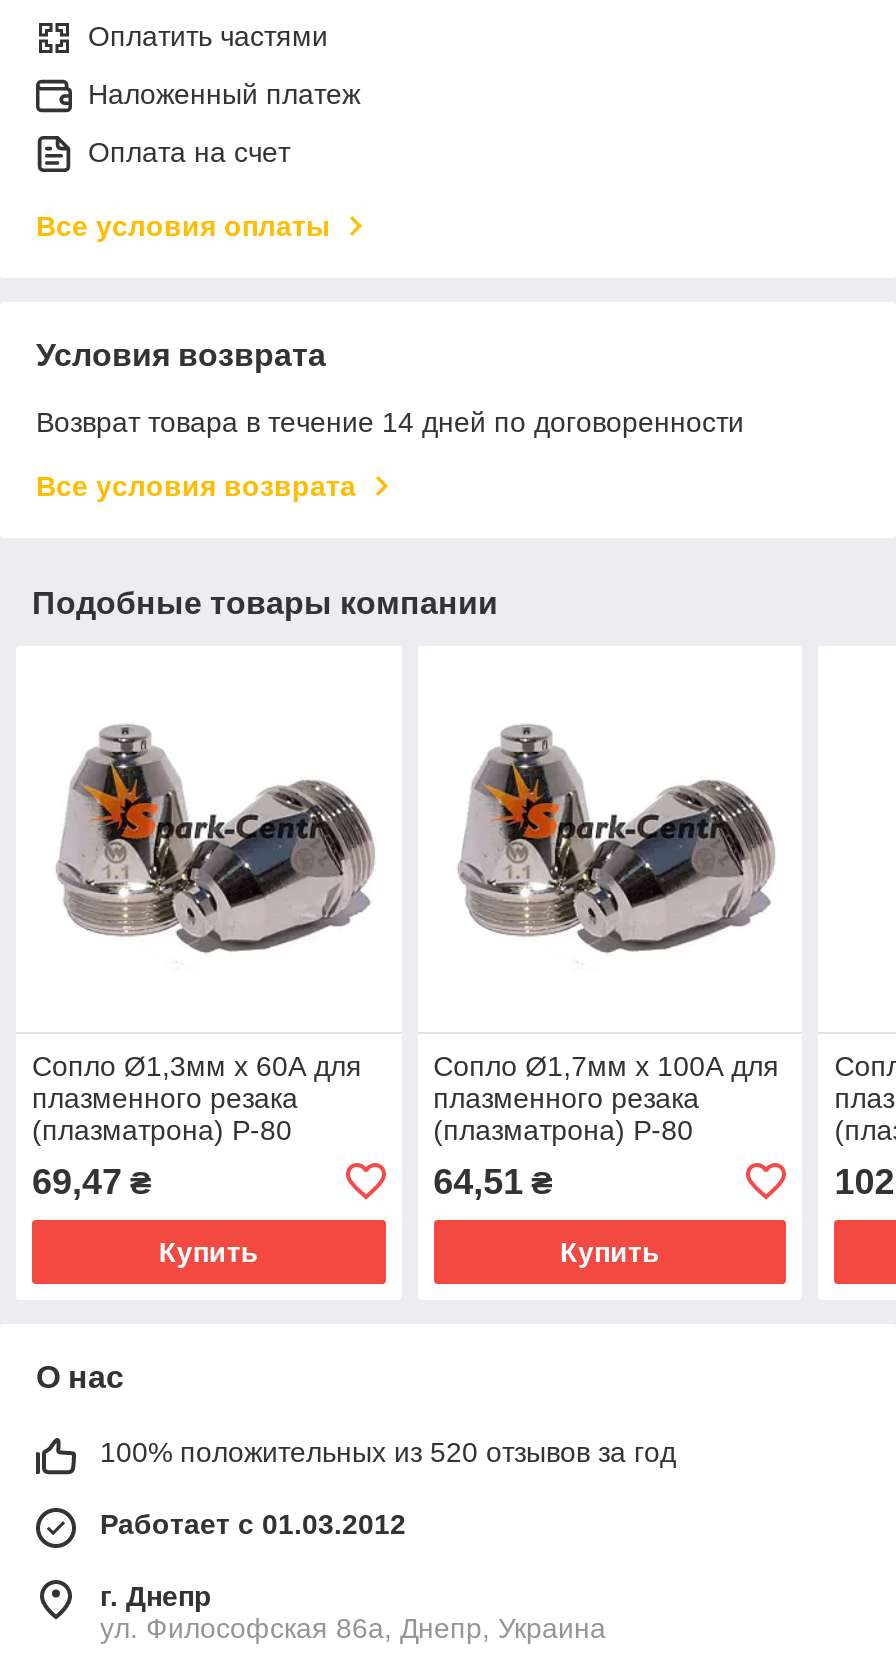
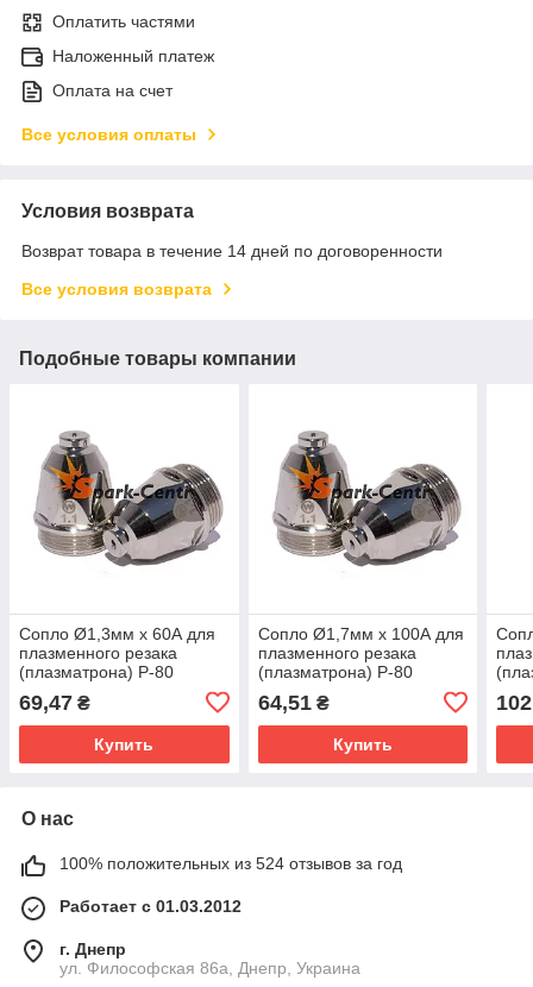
[100,1436,676,1468] 100% положительных из 520 отзывов за год -> [59,854,402,873] 100% положительных из 524 отзывов за год

